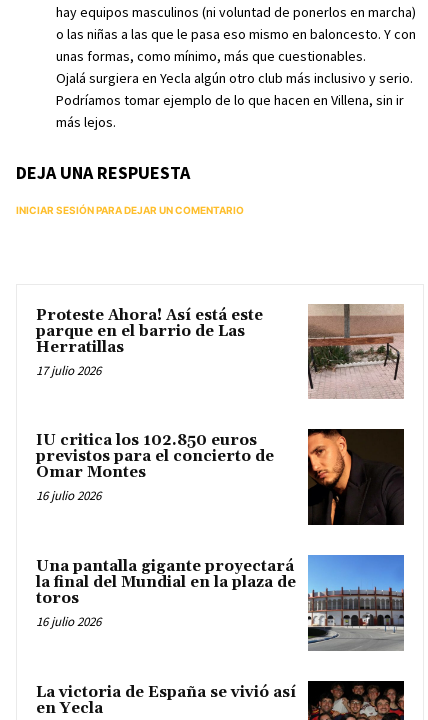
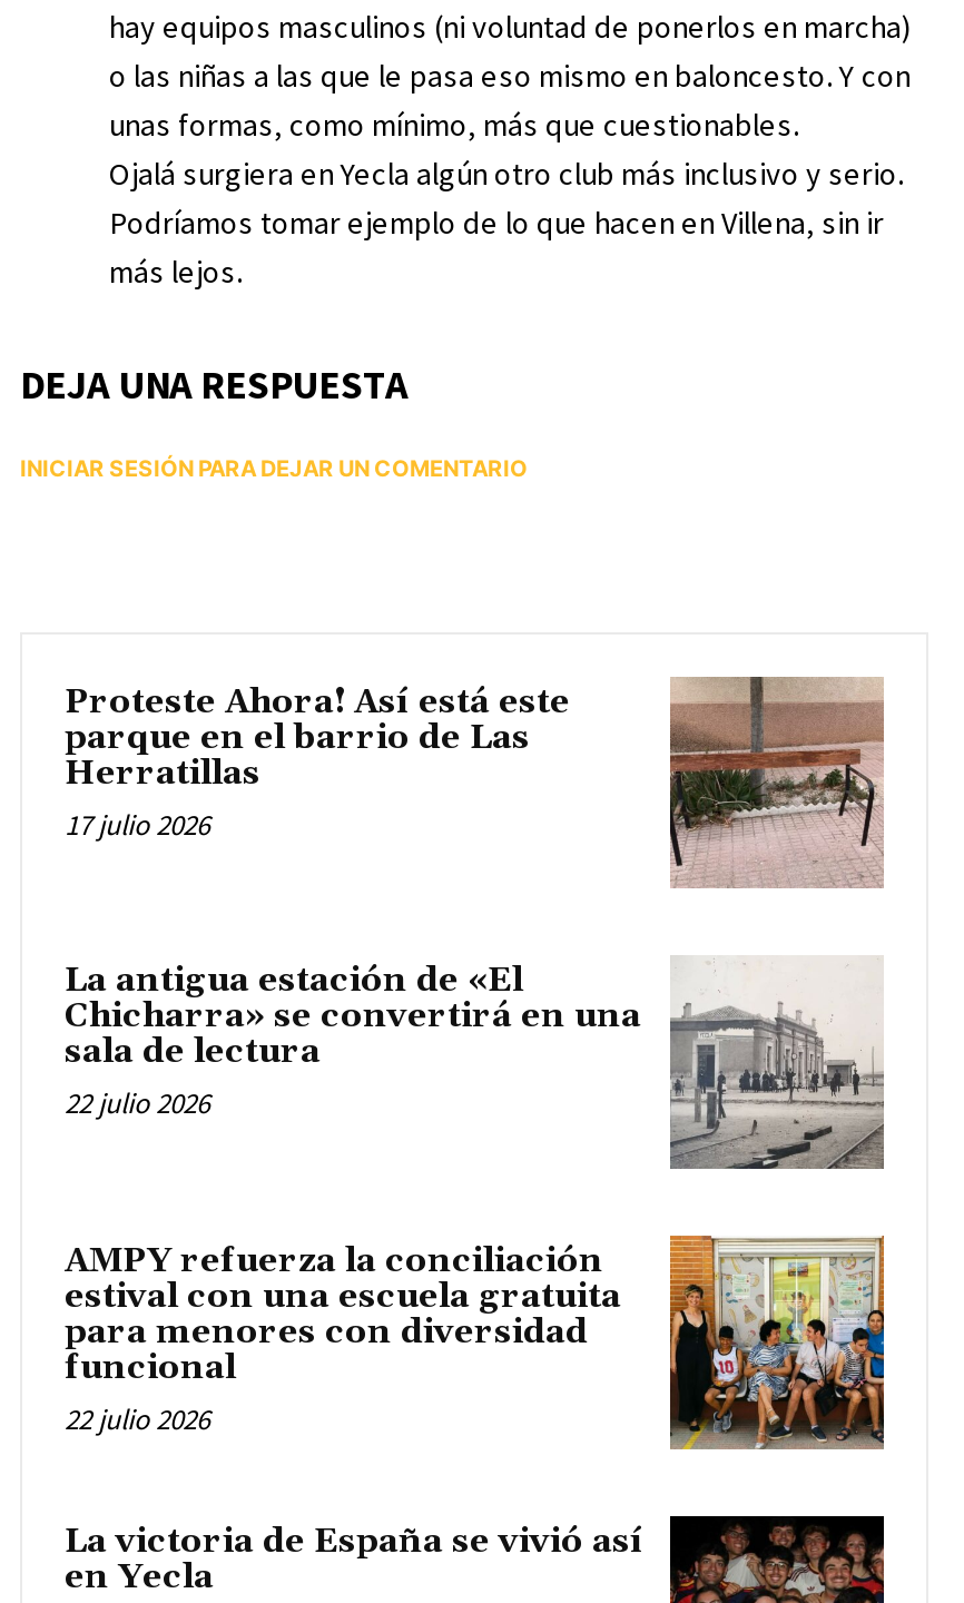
[36,428,405,525] [image] | IU critica los 102.850 euros | previstos para el concierto de | Omar Montes | 16 julio 2026 -> [65,955,884,1171] [image] | La antigua estación de «El | Chicharra» se convertirá en una | sala de lectura | 22 julio 2026
[36,554,405,651] [image] | Una pantalla gigante proyectará | la final del Mundial en la plaza de | toros | 16 julio 2026 -> [65,1233,886,1449] [image] | AMPY refuerza la conciliación | estival con una escuela gratuita | para menores con diversidad | funcional | 22 julio 2026

